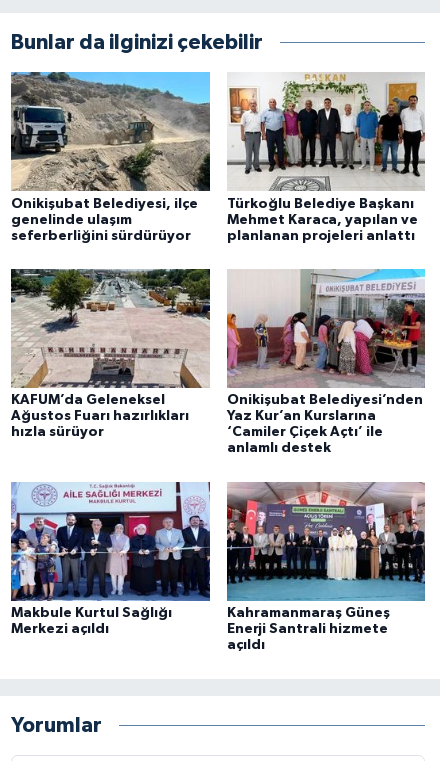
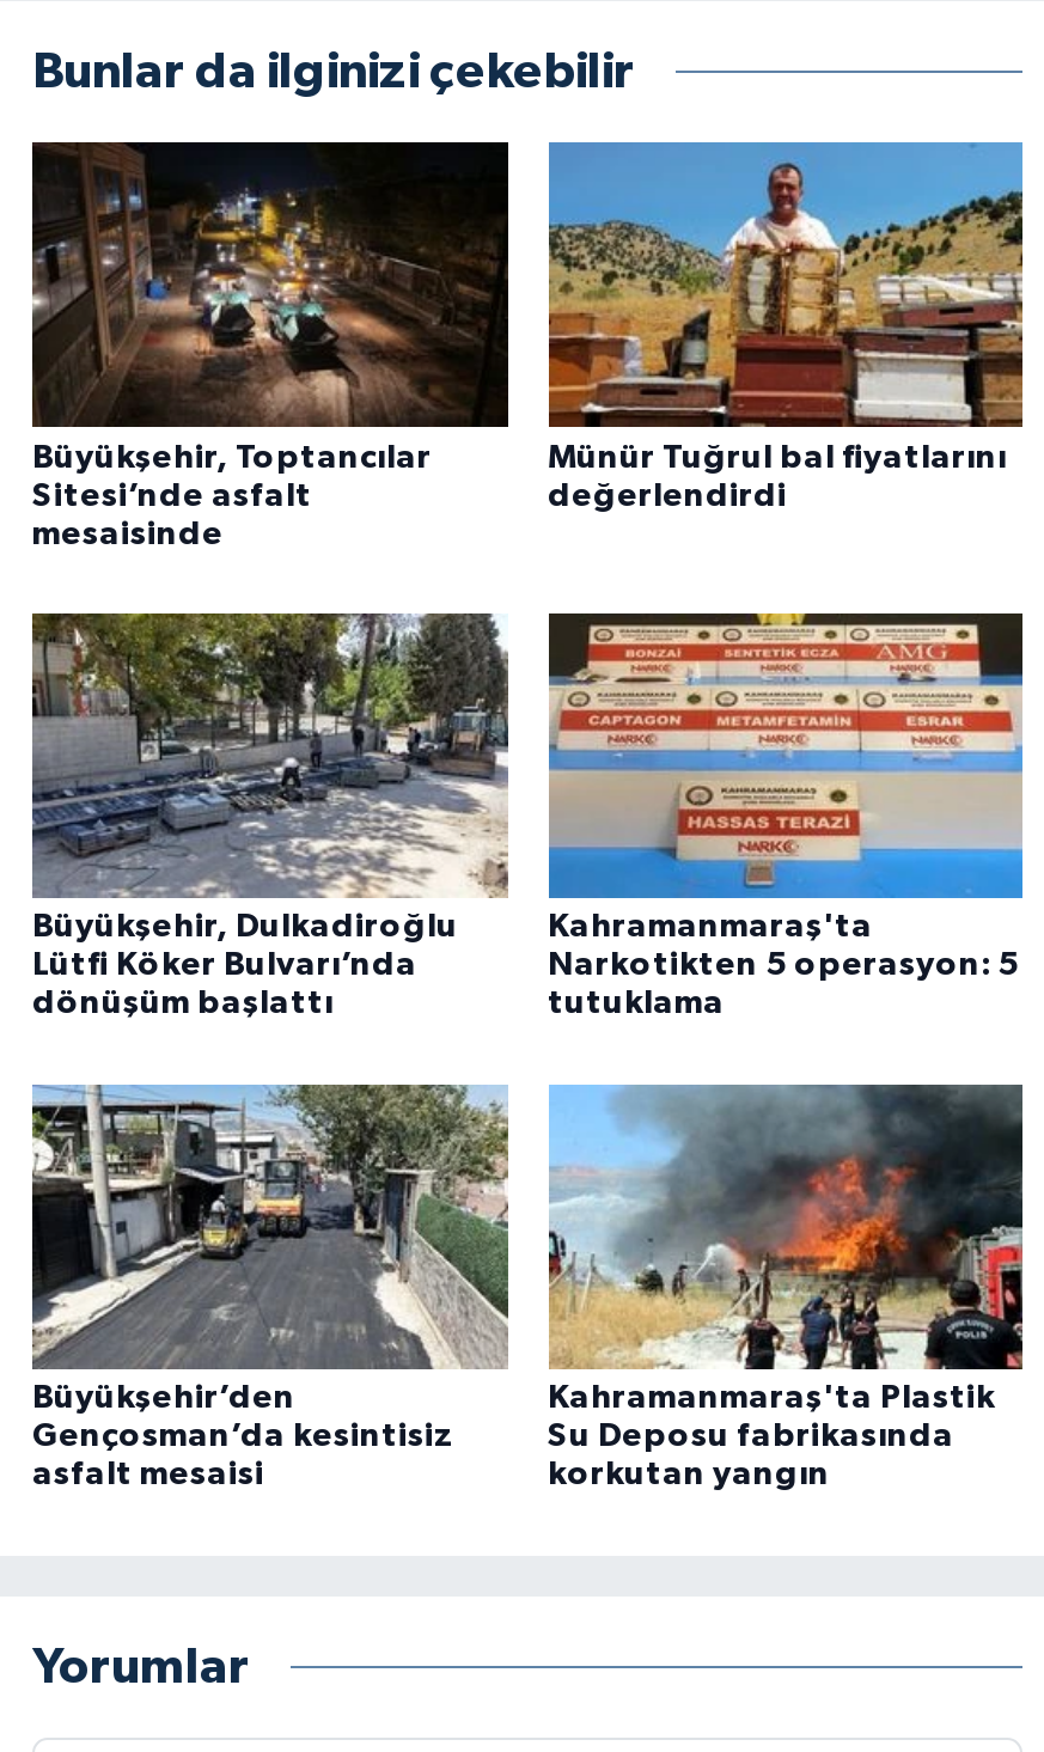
[10,72,211,243] [image] | Onikişubat Belediyesi, ilçe | genelinde ulaşım | seferberliğini sürdürüyor -> [30,140,511,550] [image] | Büyükşehir, Toptancılar | Sitesi’nde asfalt | mesaisinde
[226,72,425,243] [image] | Türkoğlu Belediye Başkanı | Mehmet Karaca, yapılan ve | planlanan projeleri anlattı -> [547,140,1025,512] [image] | Münür Tuğrul bal fiyatlarını | değerlendirdi
[11,268,211,439] [image] | KAFUM’da Geleneksel | Ağustos Fuarı hazırlıkları | hızla sürüyor -> [32,611,508,1021] [image] | Büyükşehir, Dulkadiroğlu | Lütfi Köker Bulvarı’nda | dönüşüm başlattı
[226,268,426,455] [image] | Onikişubat Belediyesi’nden | Yaz Kur’an Kurslarına | ‘Camiler Çiçek Açtı’ ile | anlamlı destek -> [547,611,1025,1021] [image] | Kahramanmaraş'ta | Narkotikten 5 operasyon: 5 | tutuklama
[10,482,210,636] [image] | Makbule Kurtul Sağlığı | Merkezi açıldı -> [30,1082,511,1492] [image] | Büyükşehir’den | Gençosman’da kesintisiz | asfalt mesaisi
[226,482,426,652] [image] | Kahramanmaraş Güneş | Enerji Santrali hizmete | açıldı -> [547,1085,1025,1492] [image] | Kahramanmaraş'ta Plastik | Su Deposu fabrikasında | korkutan yangın

